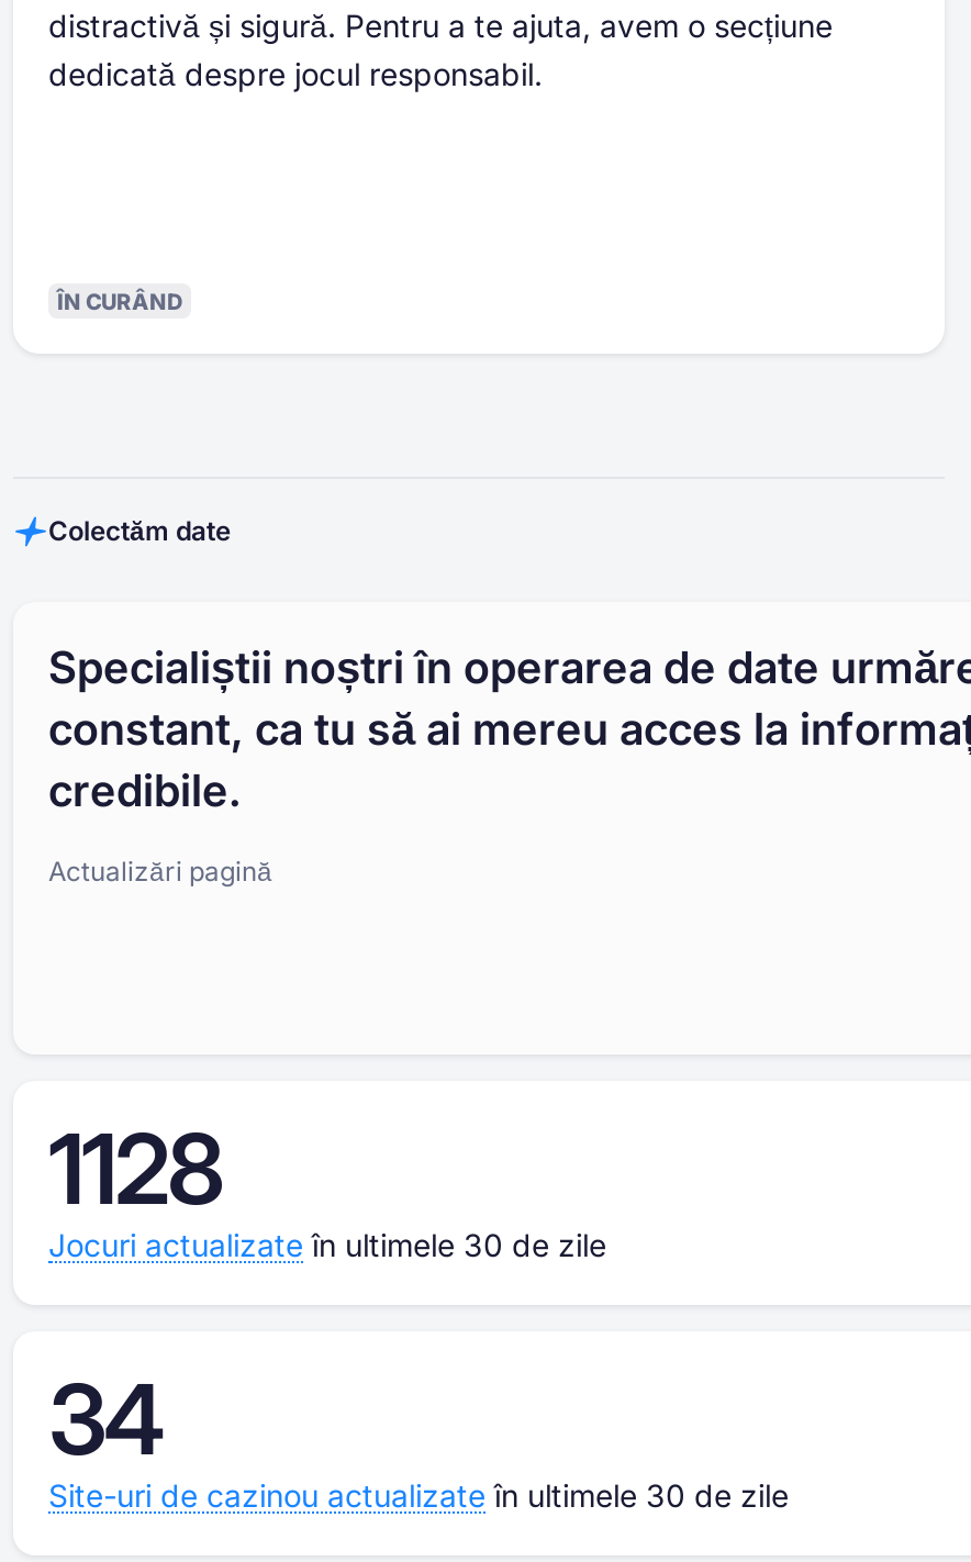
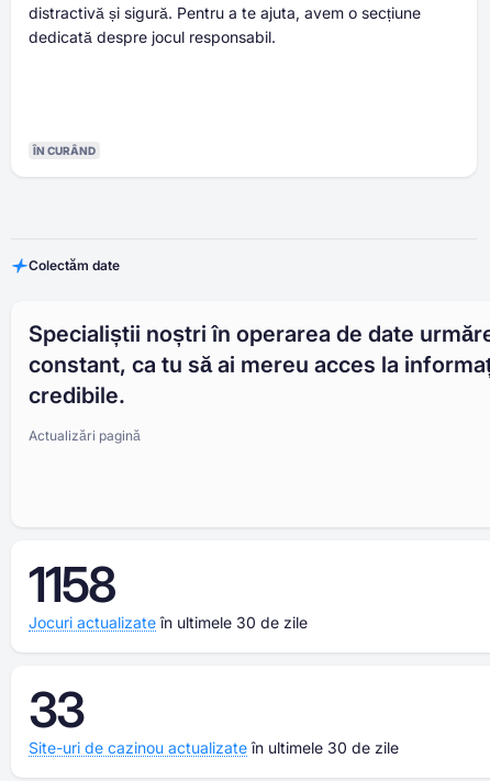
[48,1109,222,1228] 1128 -> [29,555,115,614] 1158
[48,1360,160,1479] 34 -> [29,680,83,739] 33

